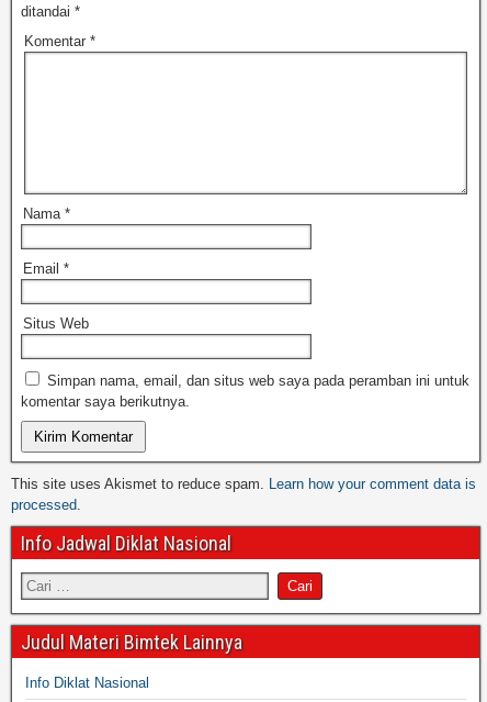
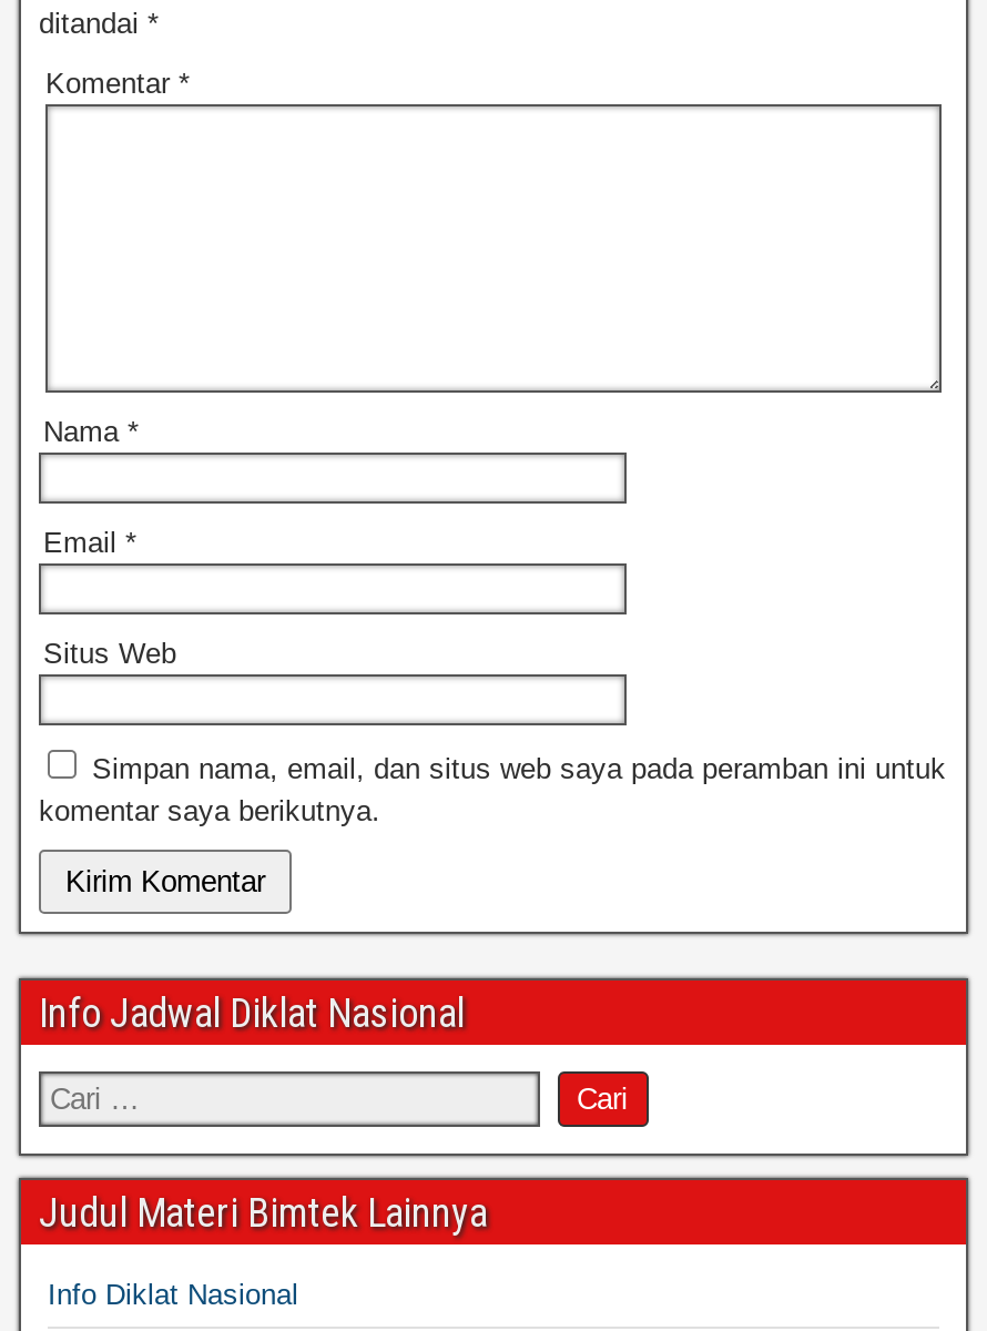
[11,476,476,513] This site uses Akismet to reduce spam. Learn how your comment data is | processed. -> none

